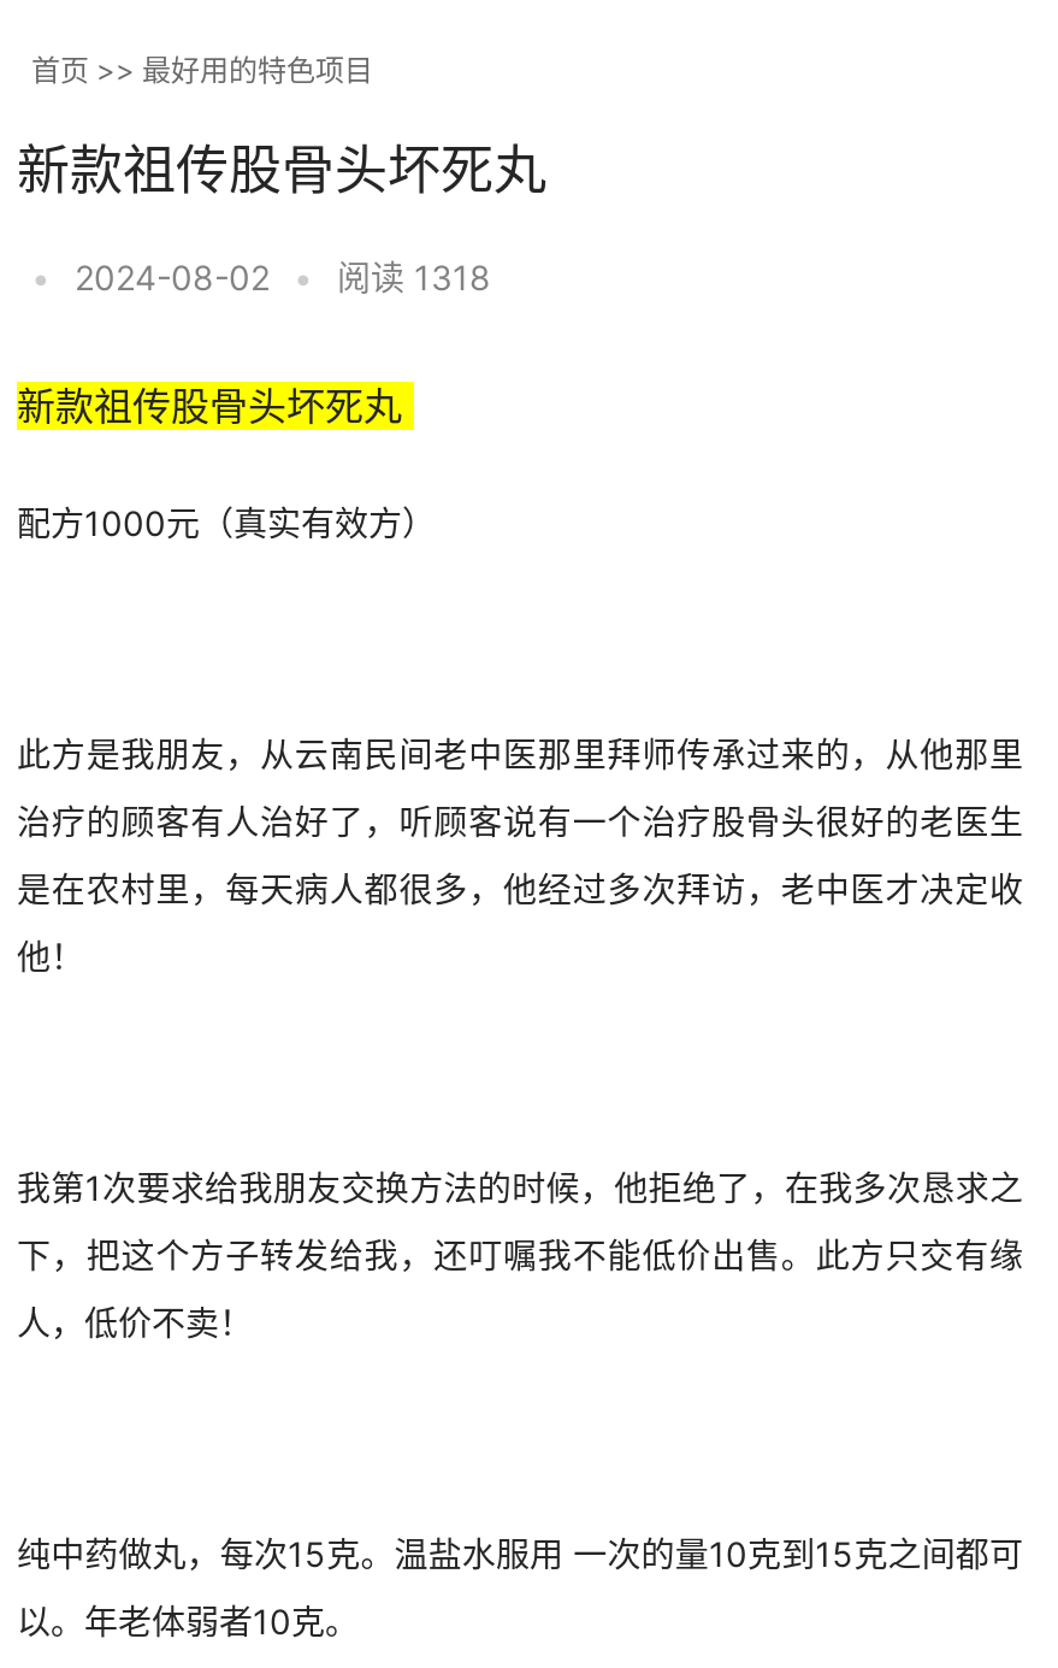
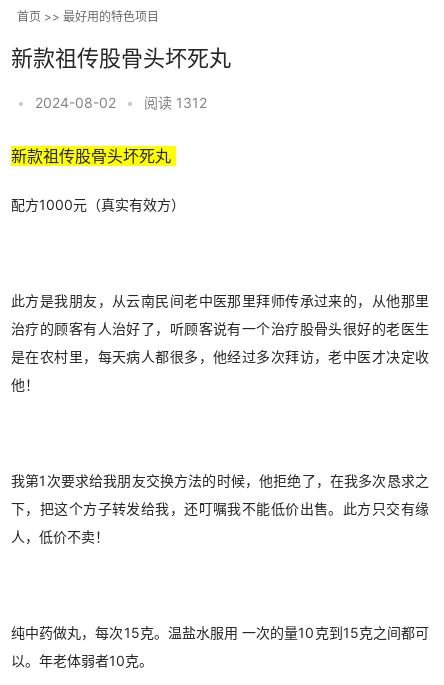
[31,257,491,297] • 2024-08-02 • 阅读 1318 -> [17,94,207,111] • 2024-08-02 • 阅读 1312

